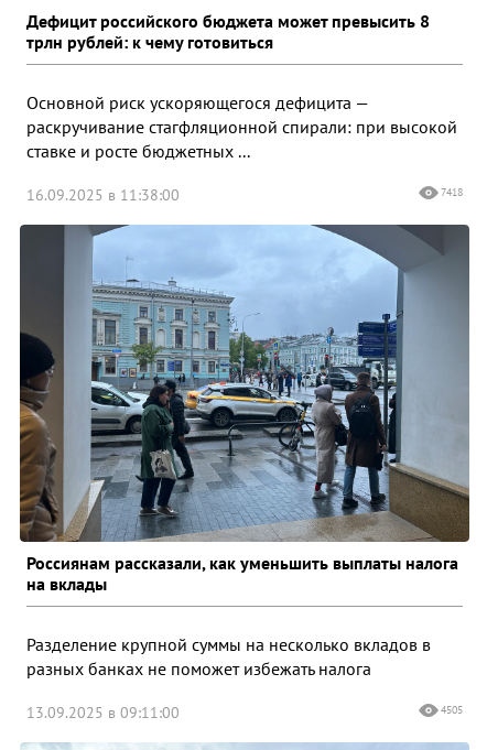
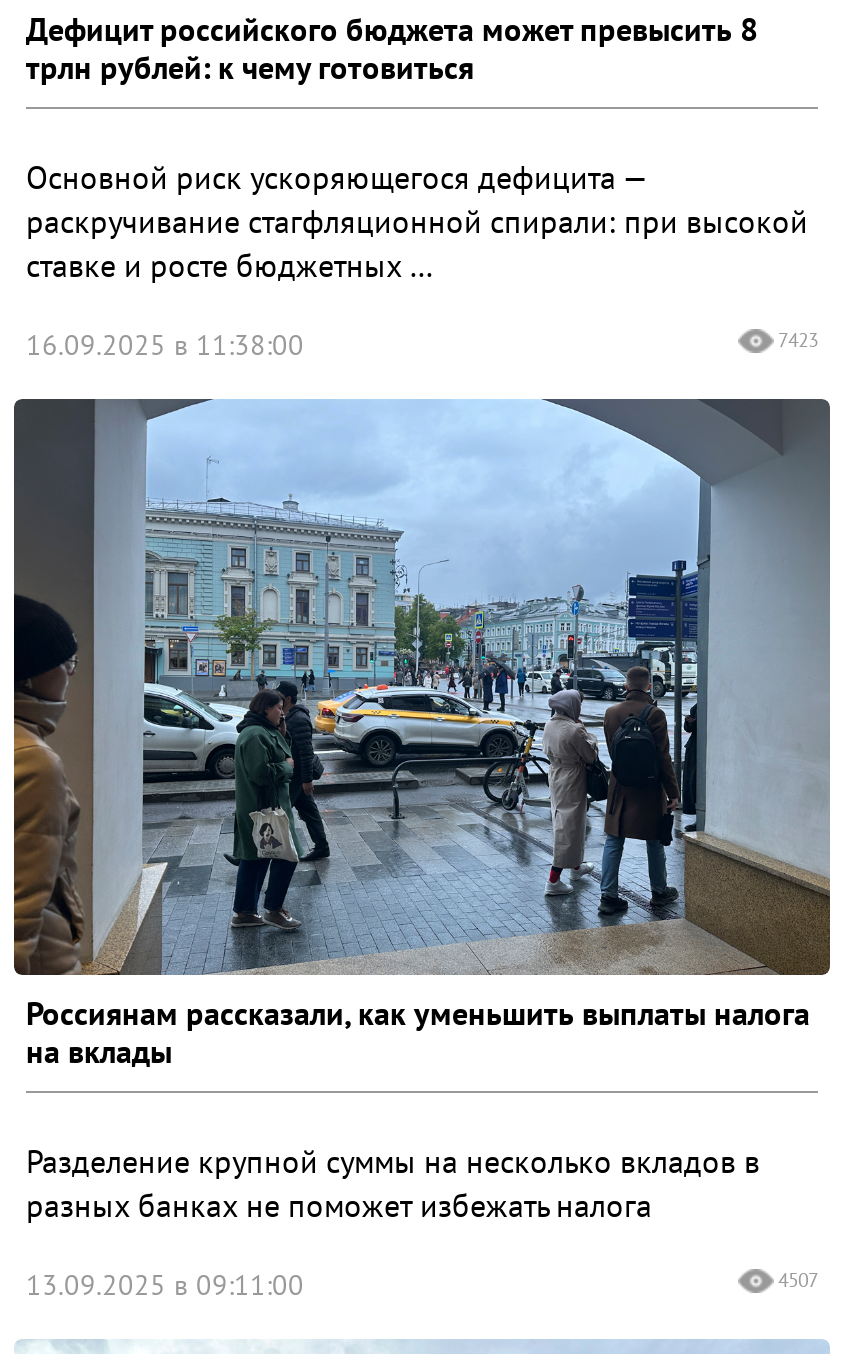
[441,185,463,199] 7418 -> [778,327,818,353] 7423
[441,703,463,717] 4505 -> [778,1268,818,1294] 4507

